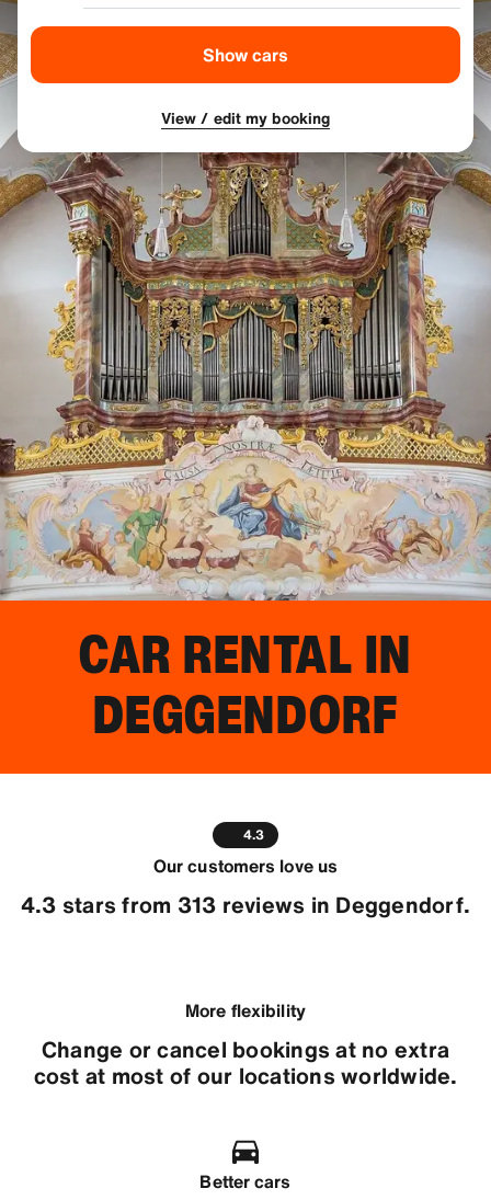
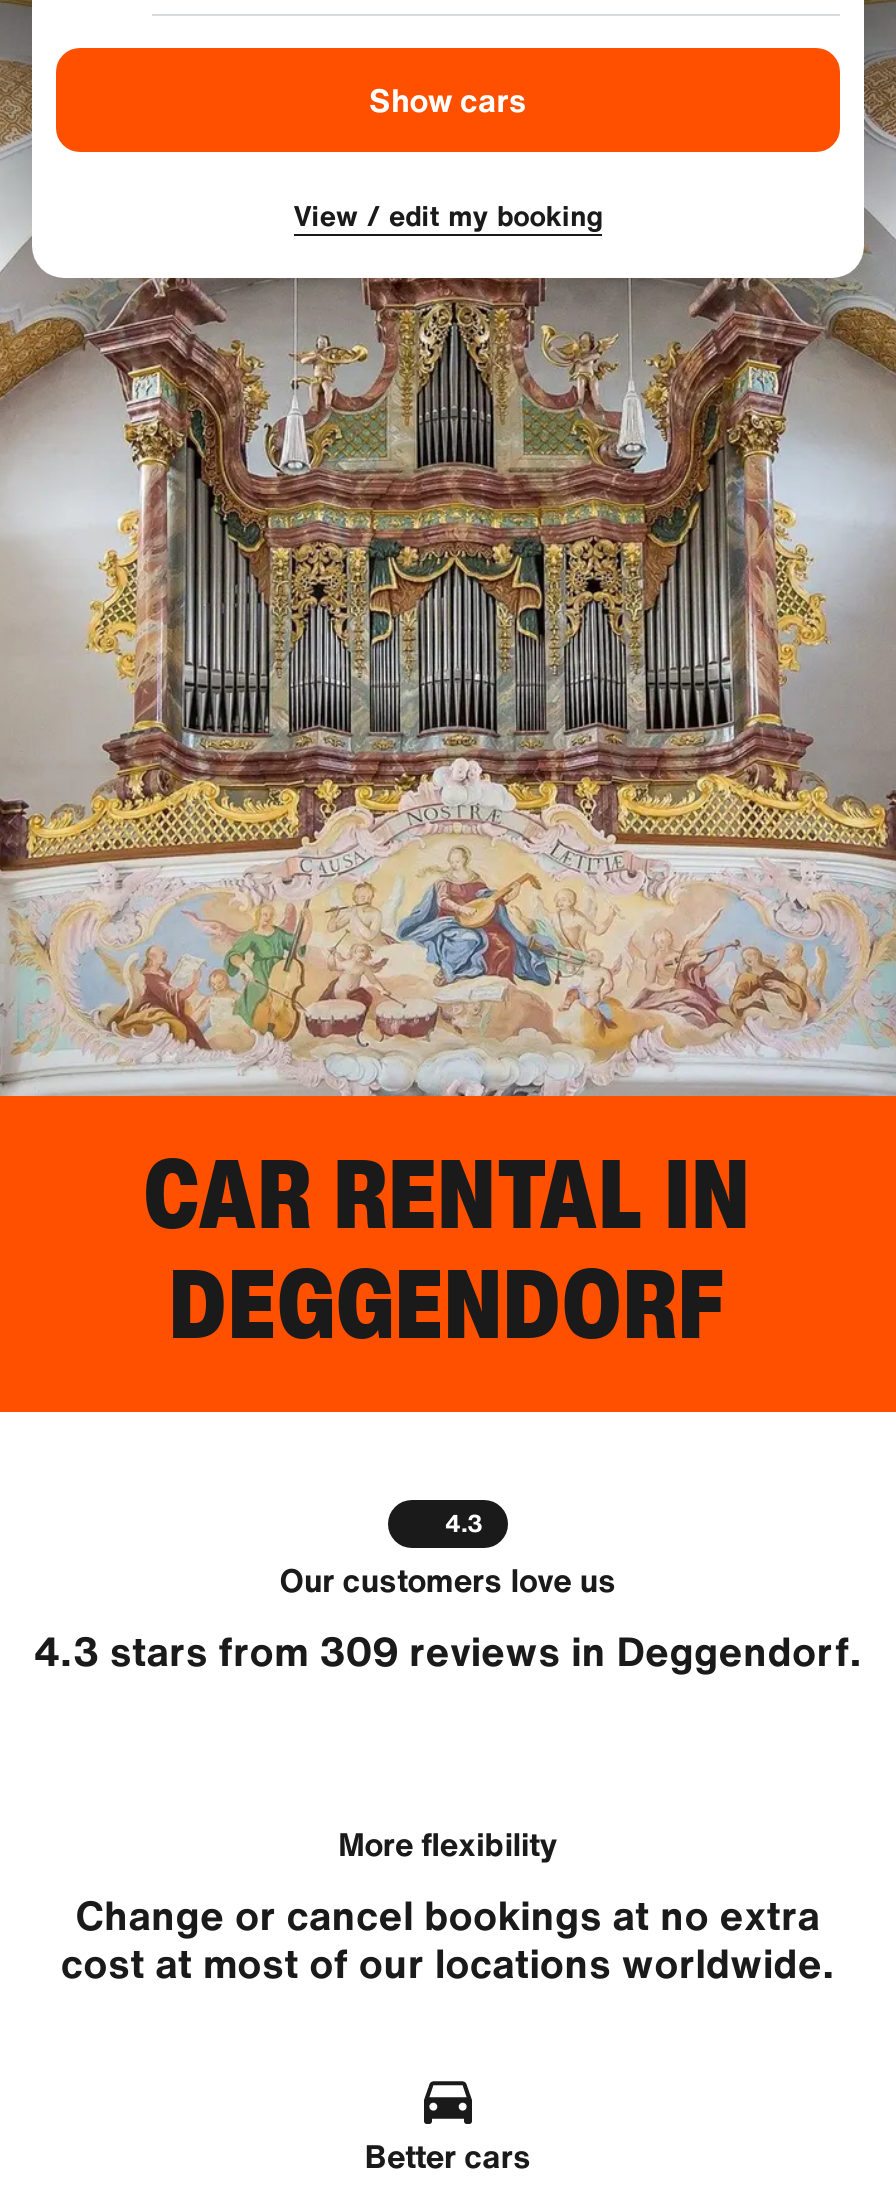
[21,889,470,921] 4.3 stars from 313 reviews in Deggendorf. -> [34,1622,862,1680] 4.3 stars from 309 reviews in Deggendorf.

